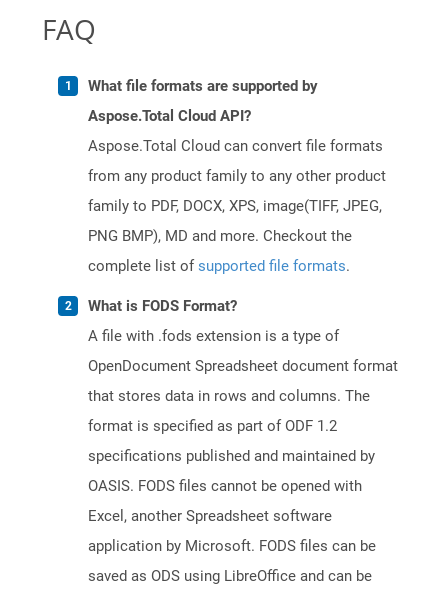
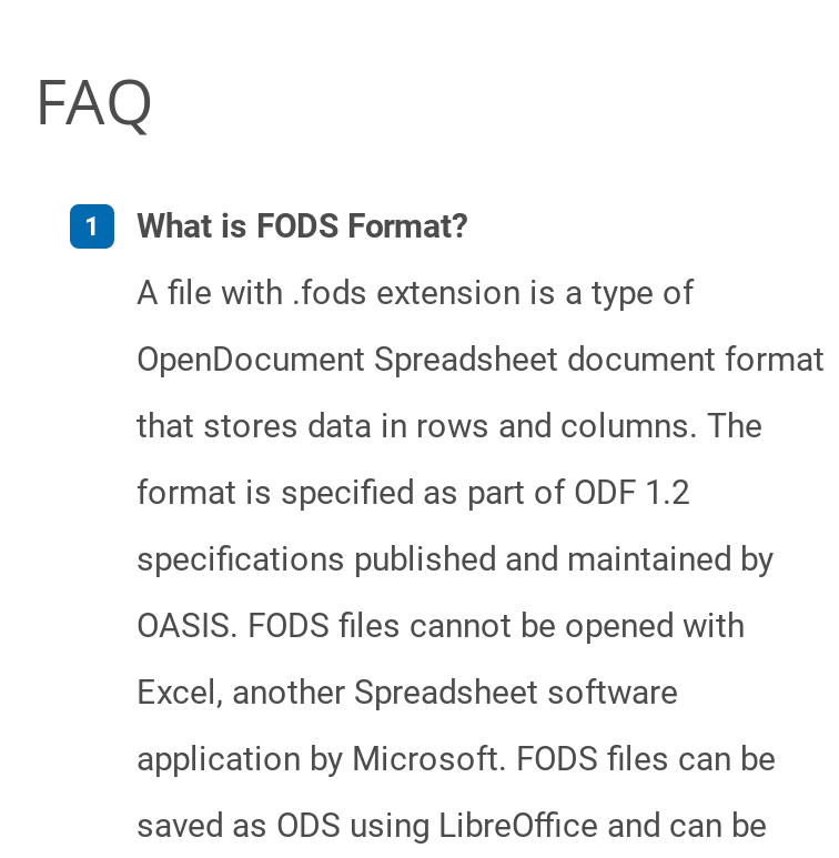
[88,77,386,275] What file formats are supported by | Aspose.Total Cloud API? | Aspose.Total Cloud can convert file formats | from any product family to any other product | family to PDF, DOCX, XPS, image(TIFF, JPEG, | PNG BMP), MD and more. Checkout the | complete list of supported file formats. -> none

